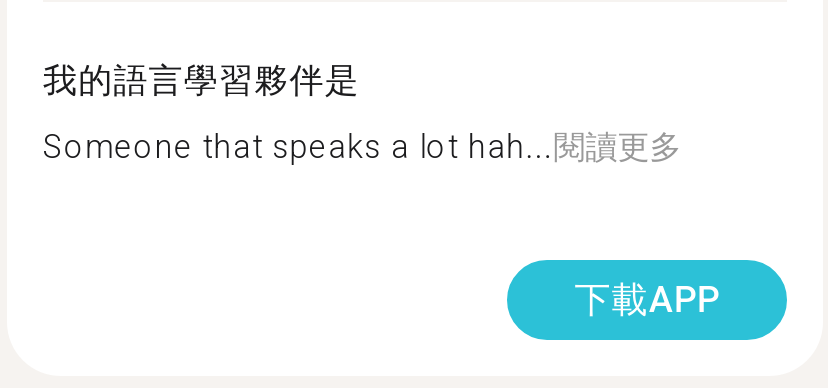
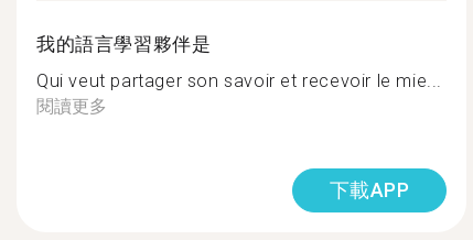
[43,128,681,166] Someone that speaks a lot hah...閱讀更多 -> [36,70,442,117] Qui veut partager son savoir et recevoir le mie... | 閱讀更多

